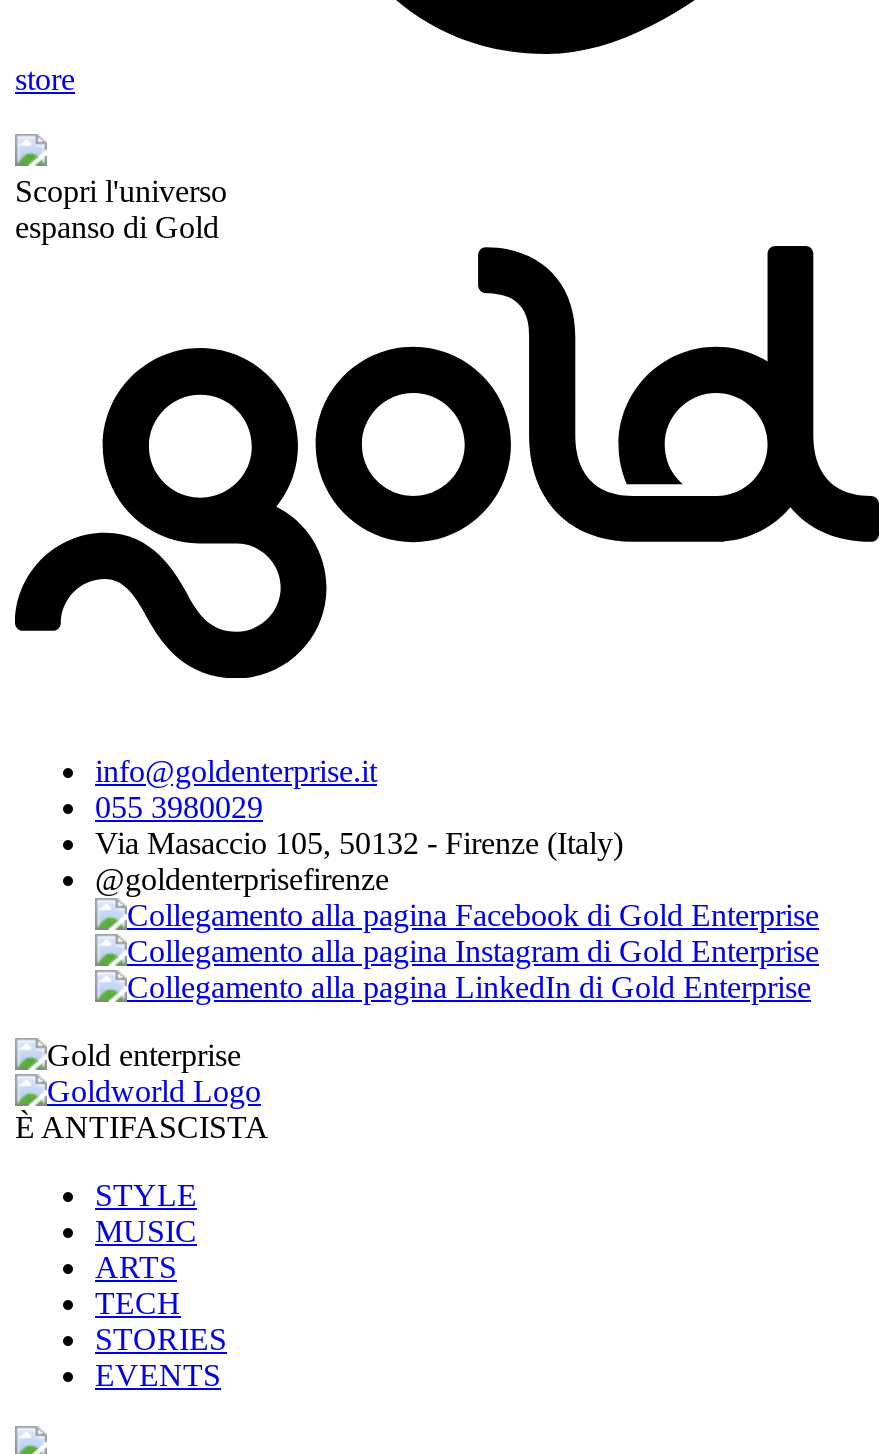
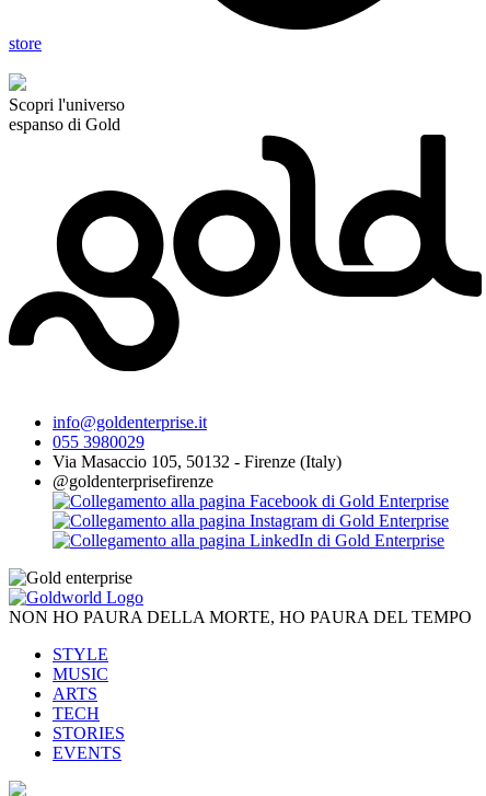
[15,1110,269,1144] È ANTIFASCISTA -> [9,608,472,627] NON HO PAURA DELLA MORTE, HO PAURA DEL TEMPO

